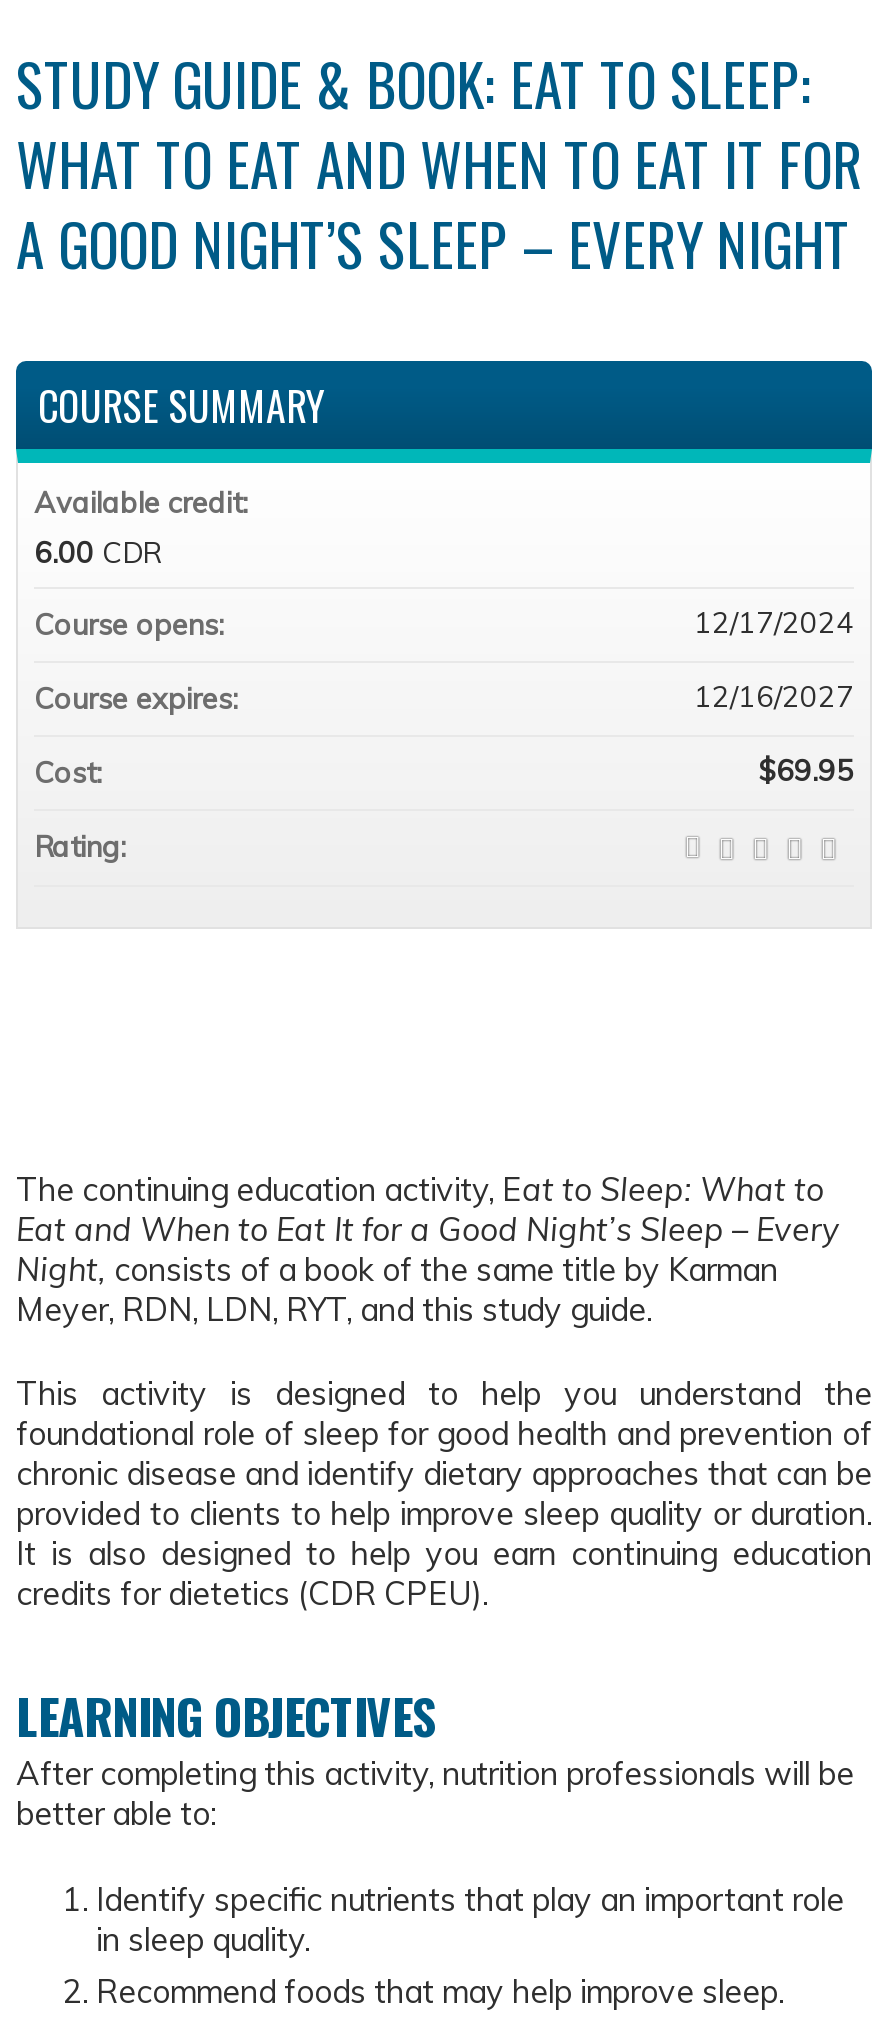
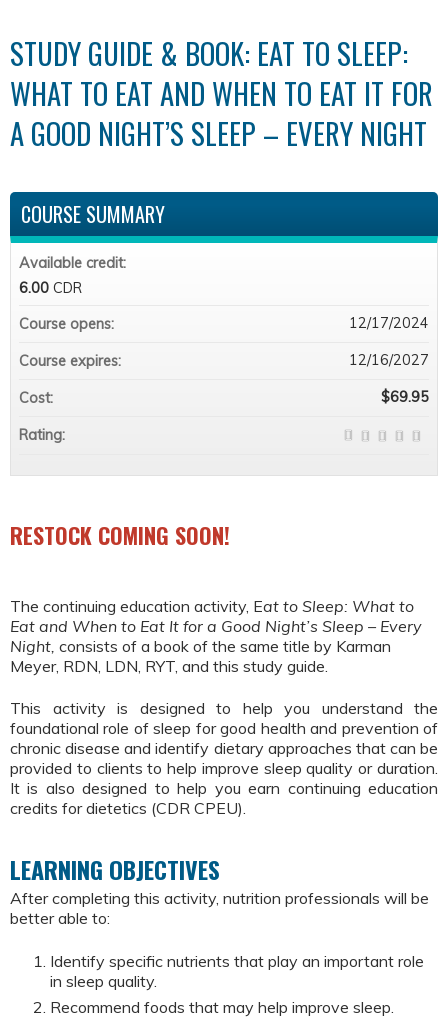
none -> [10,519,230,551] RESTOCK COMING SOON!

